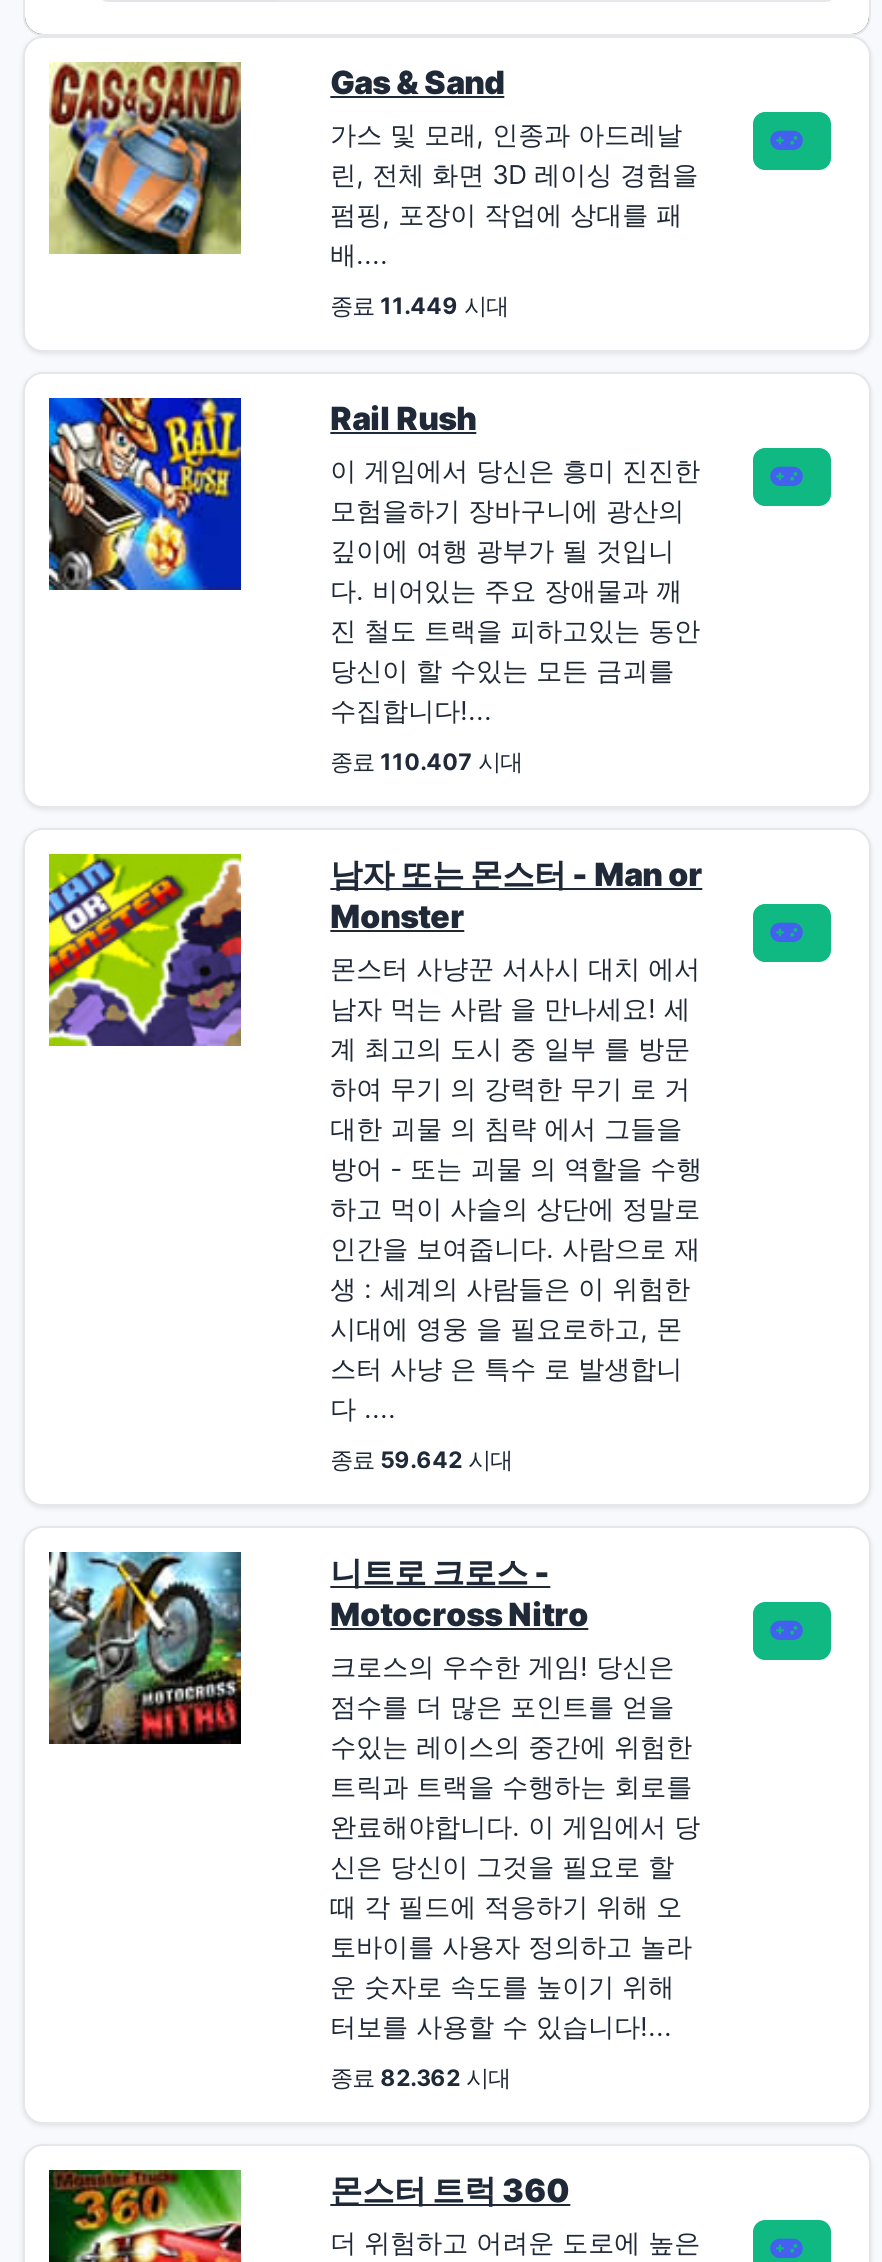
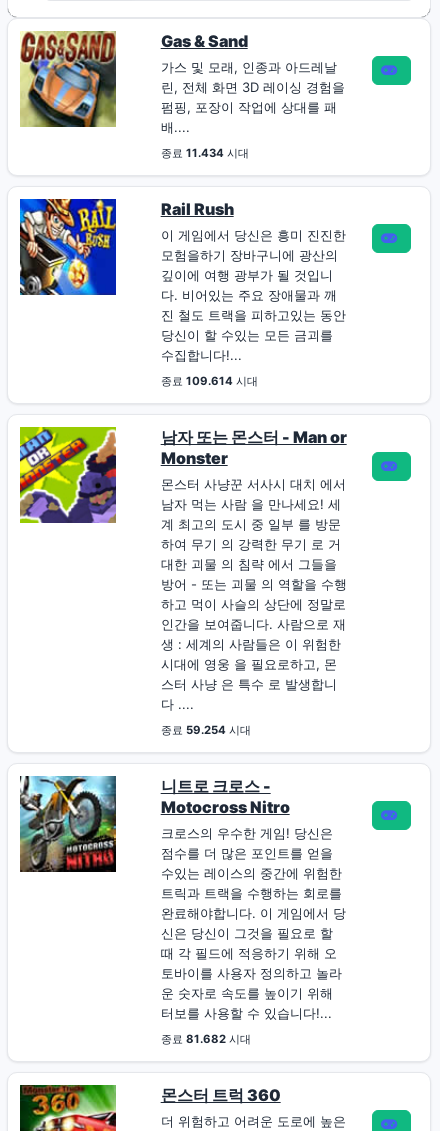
[330,292,508,320] 종료 11.449 시대 -> [161,146,249,160] 종료 11.434 시대
[330,748,522,776] 종료 110.407 시대 -> [161,374,258,388] 종료 109.614 시대
[330,1446,512,1474] 종료 59.642 시대 -> [161,723,251,737] 종료 59.254 시대
[330,2064,510,2092] 종료 82.362 시대 -> [161,1032,251,1046] 종료 81.682 시대

